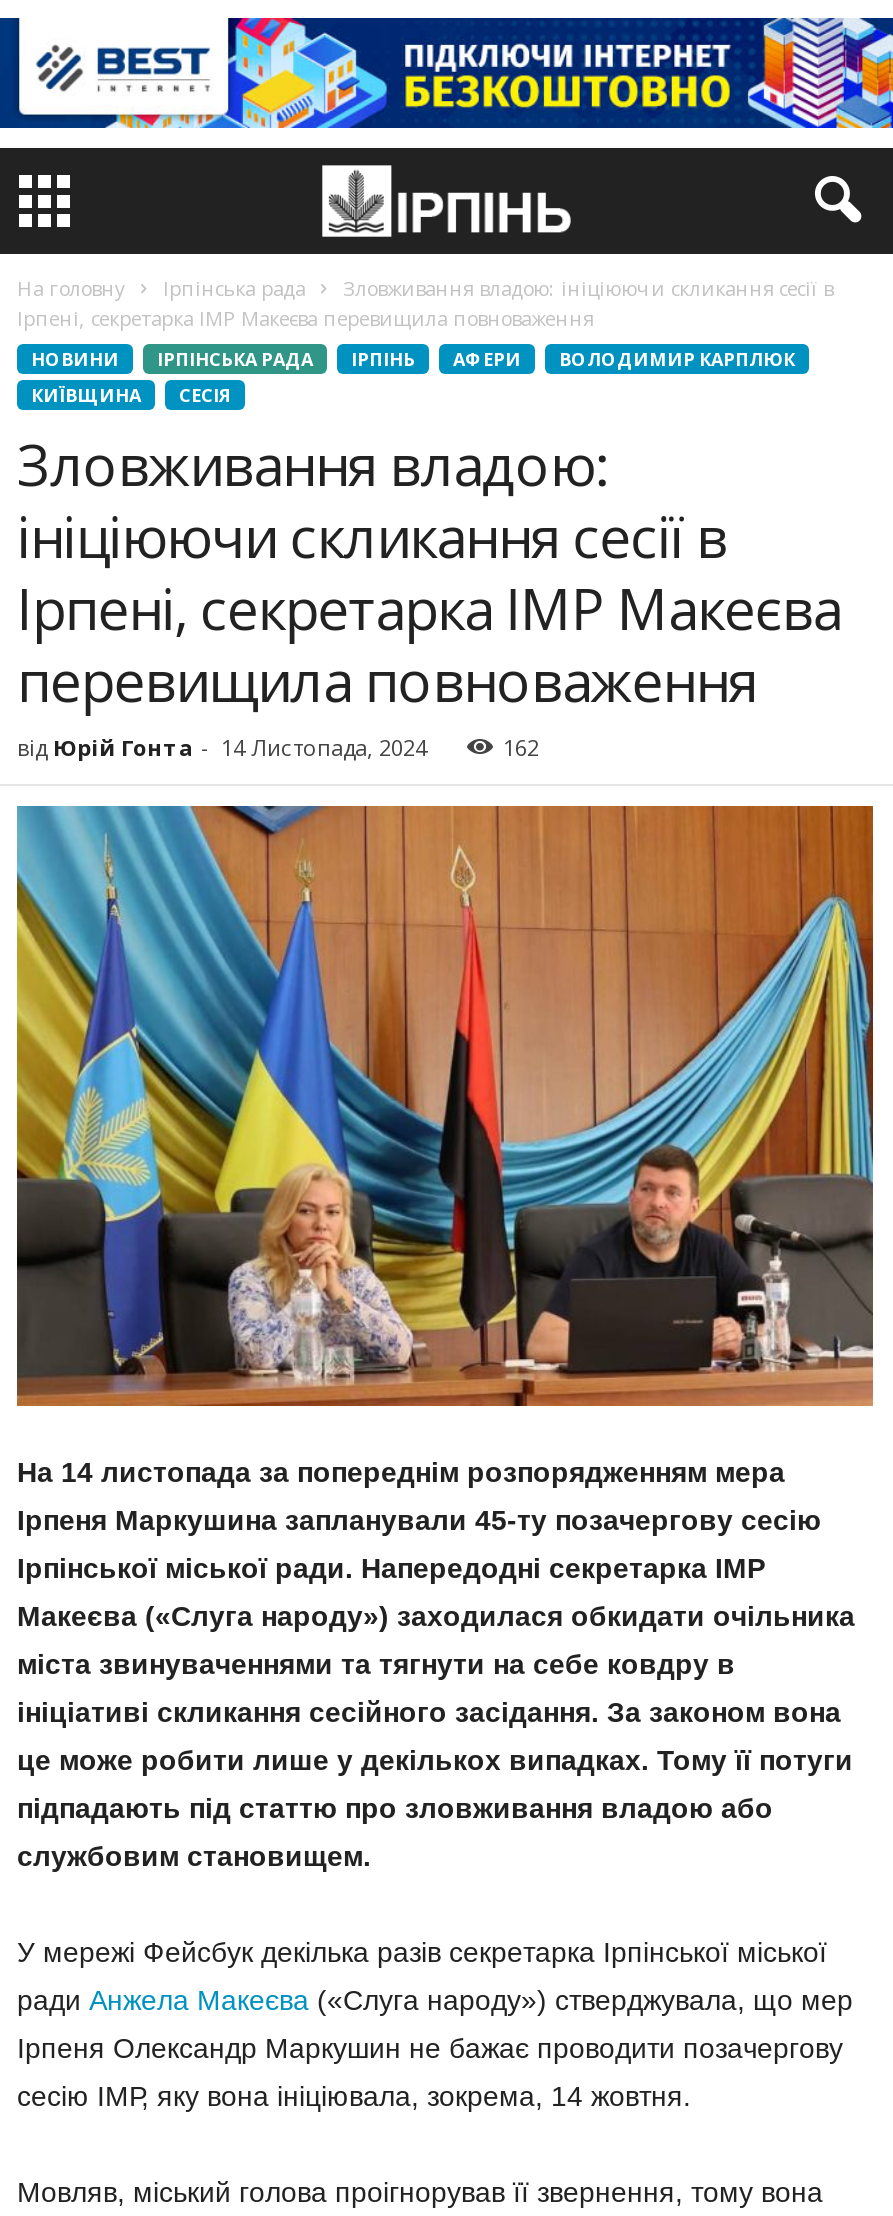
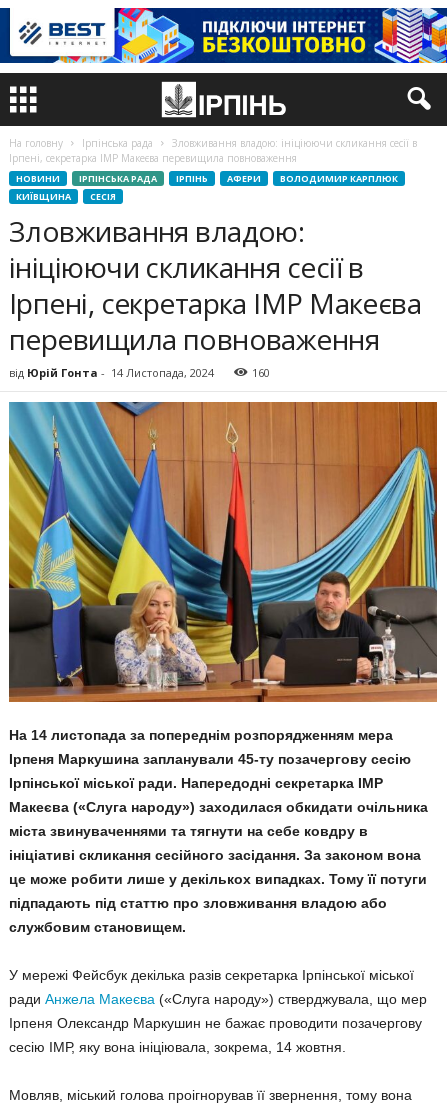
[503,732,539,762] 162 -> [252,365,270,380] 160

